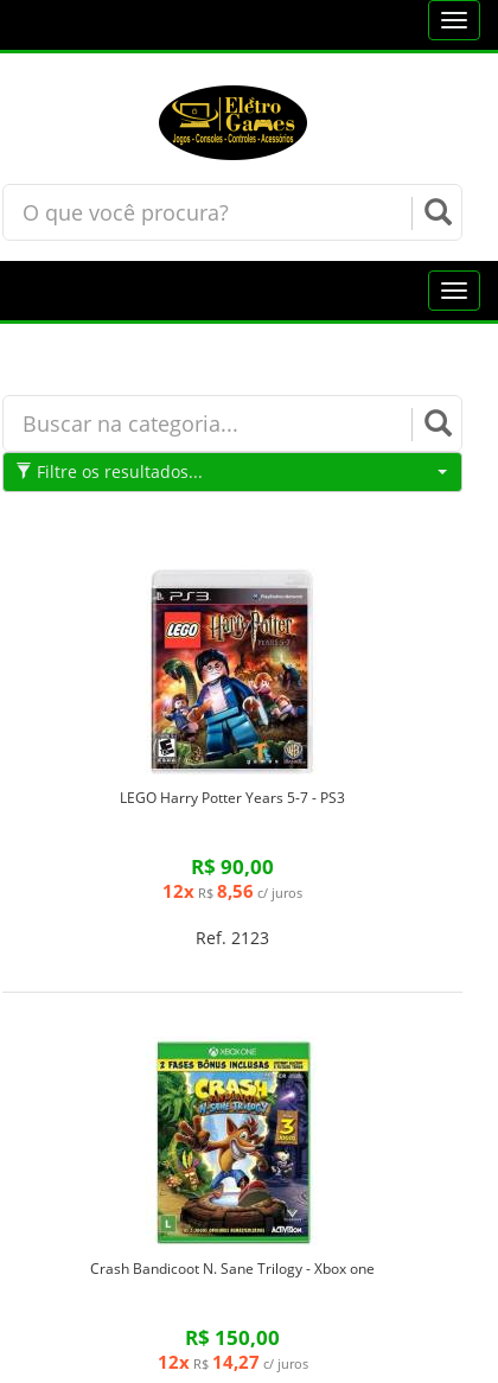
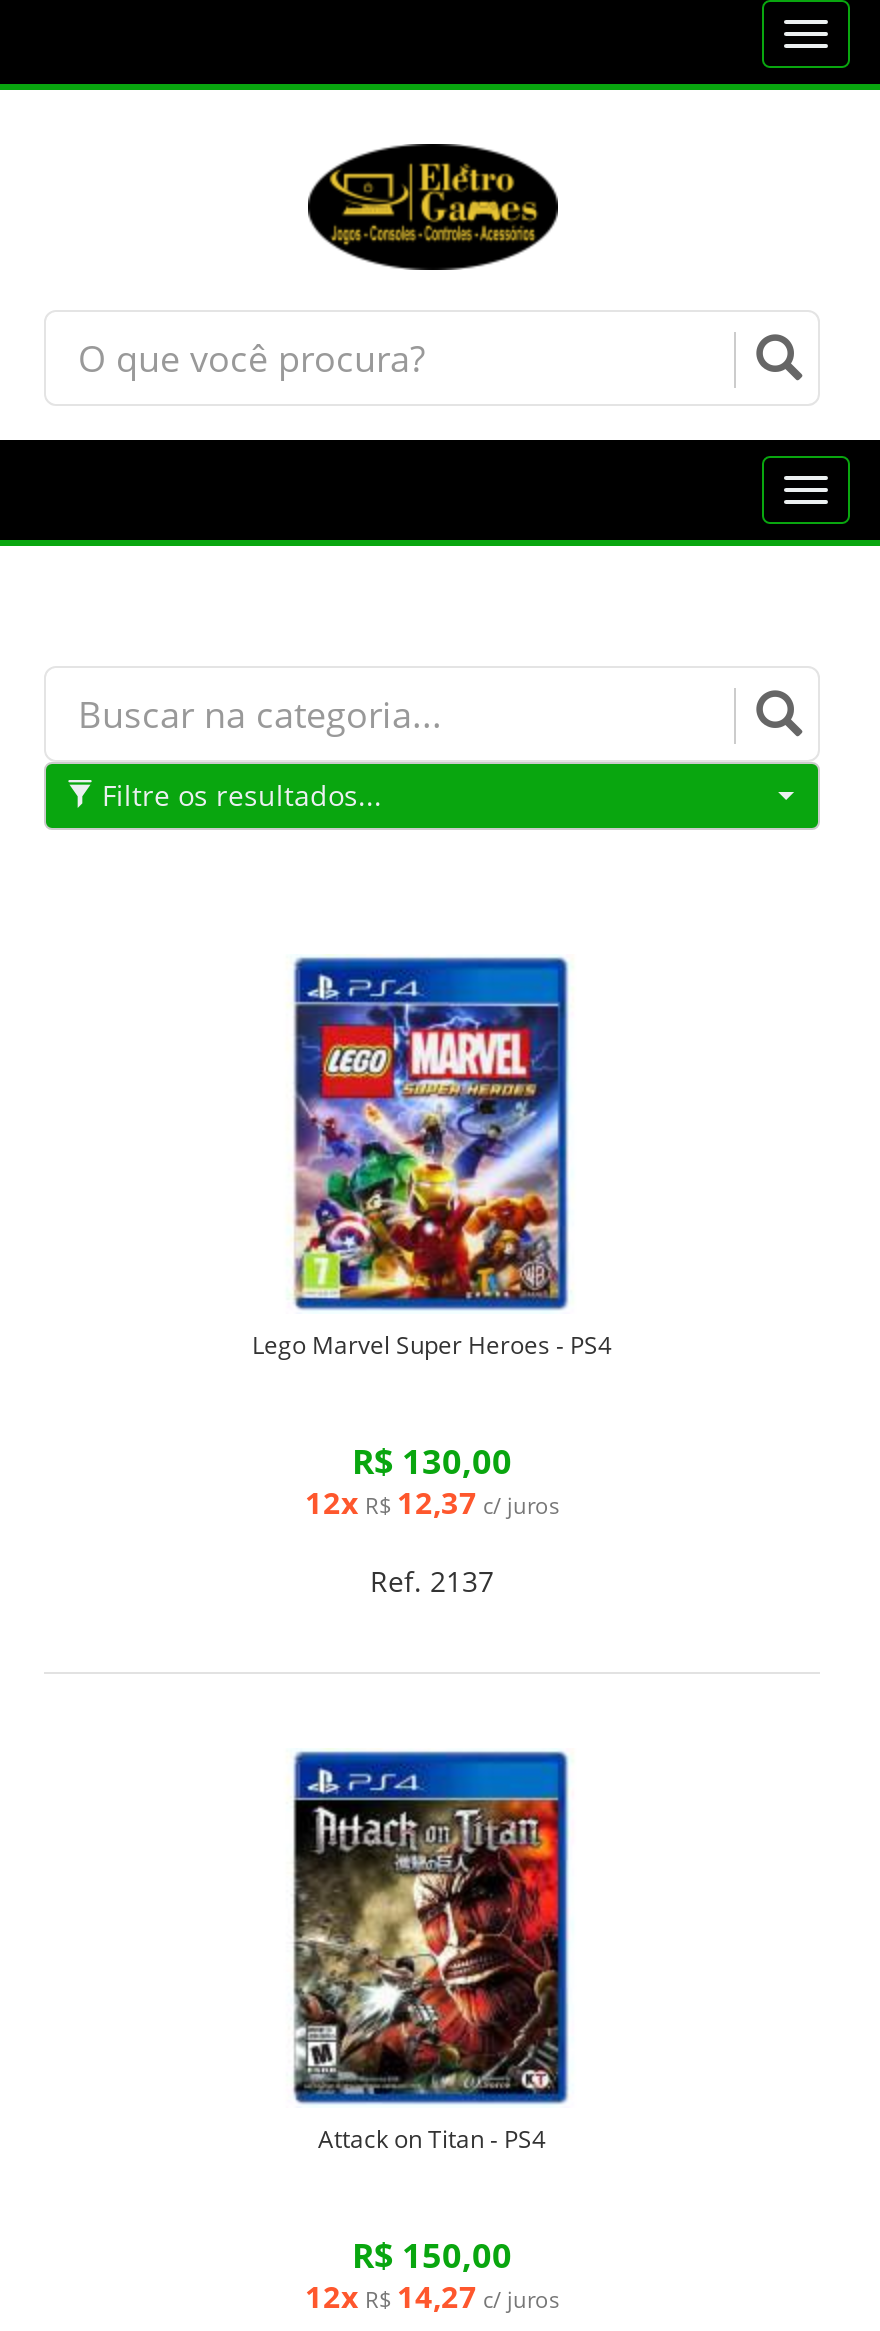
[120,568,345,808] [image] | LEGO Harry Potter Years 5-7 - PS3 -> [252,956,612,1362] [image] | Lego Marvel Super Heroes - PS4
[162,853,302,903] R$ 90,00 | 12x R$8,56 c/ juros -> [305,1438,559,1522] R$ 130,00 | 12x R$12,37 c/ juros
[196,926,269,949] Ref. 2123 -> [370,1562,494,1600] Ref. 2137
[90,1039,375,1279] [image] | Crash Bandicoot N. Sane Trilogy - Xbox one -> [292,1750,570,2156] [image] | Attack on Titan - PS4

